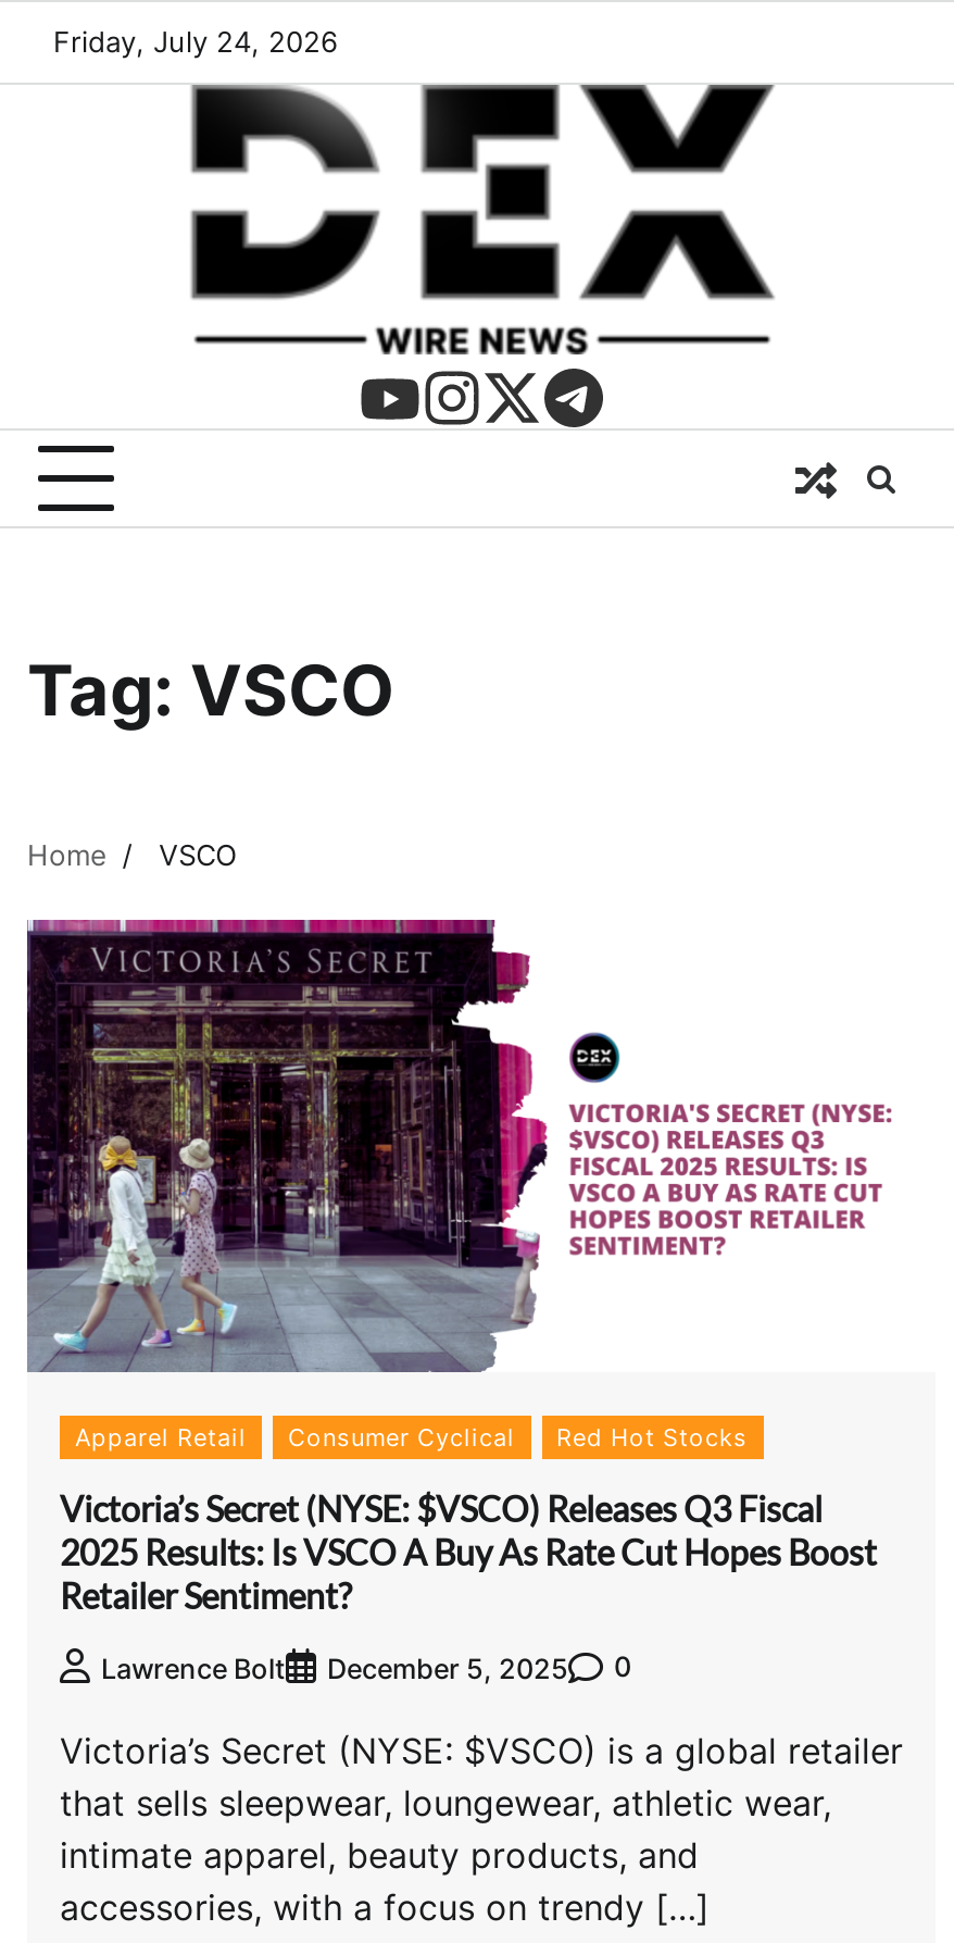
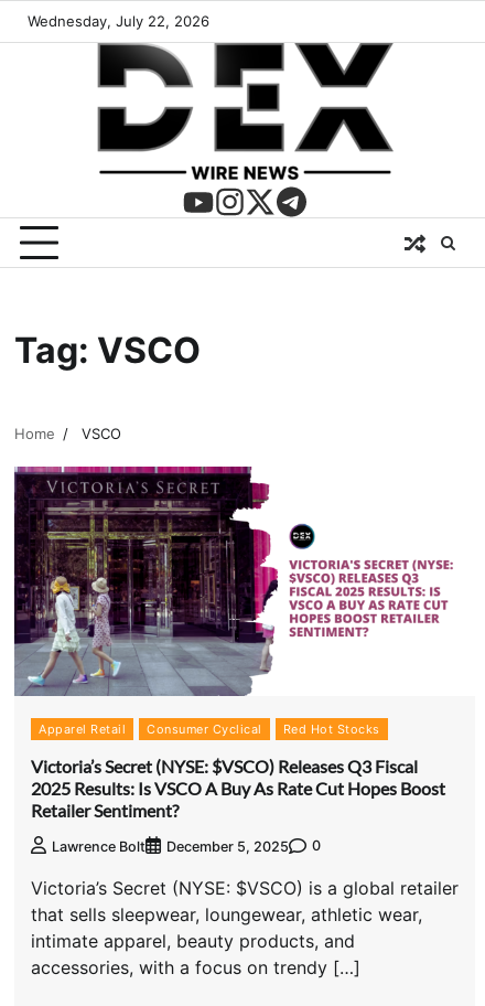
[53,24,338,59] Friday, July 24, 2026 -> [28,12,209,30] Wednesday, July 22, 2026

